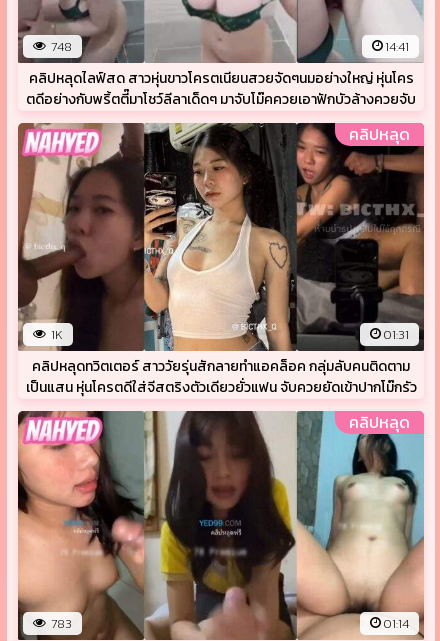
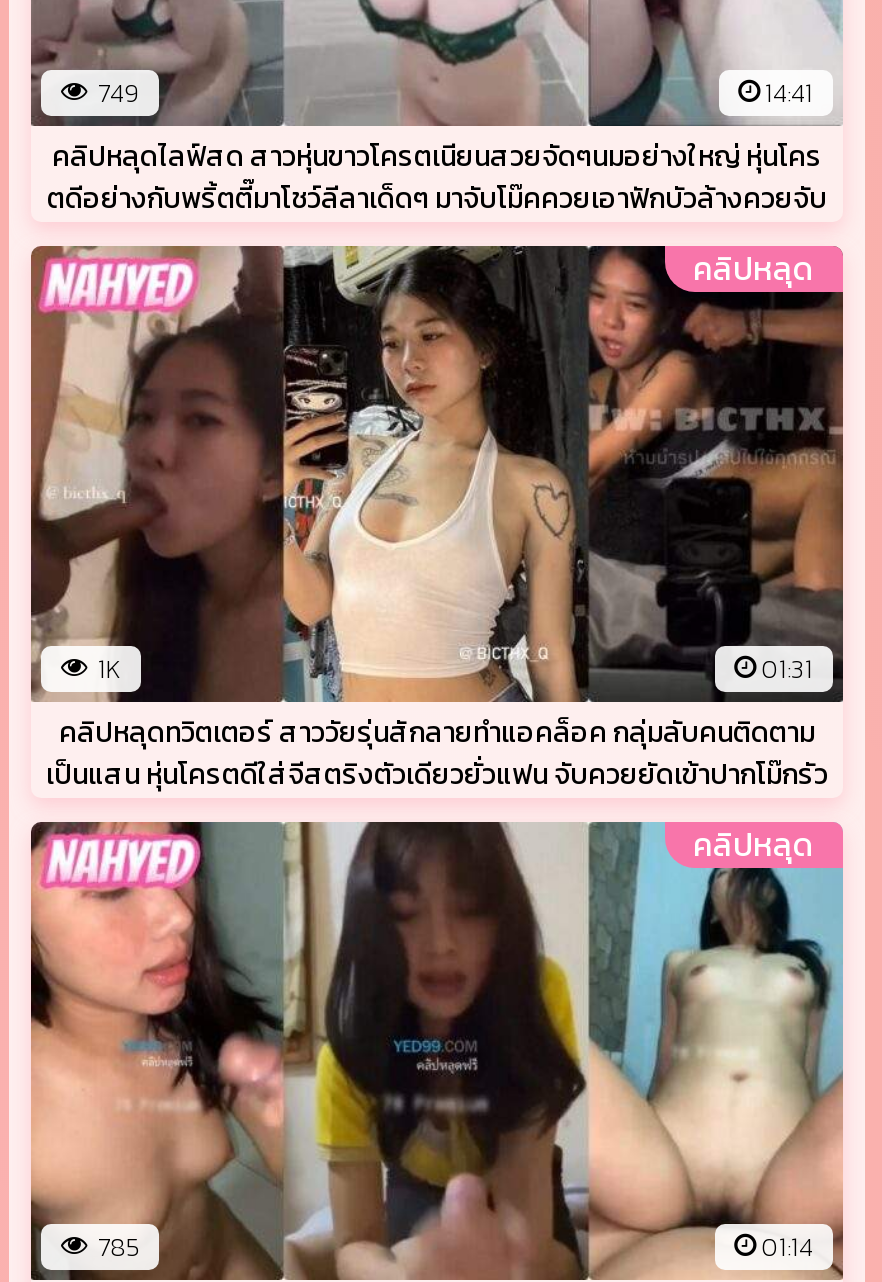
[48,37,72,56] 748 -> [92,75,140,113] 749
[48,614,72,633] 783 -> [92,1227,140,1265] 785

